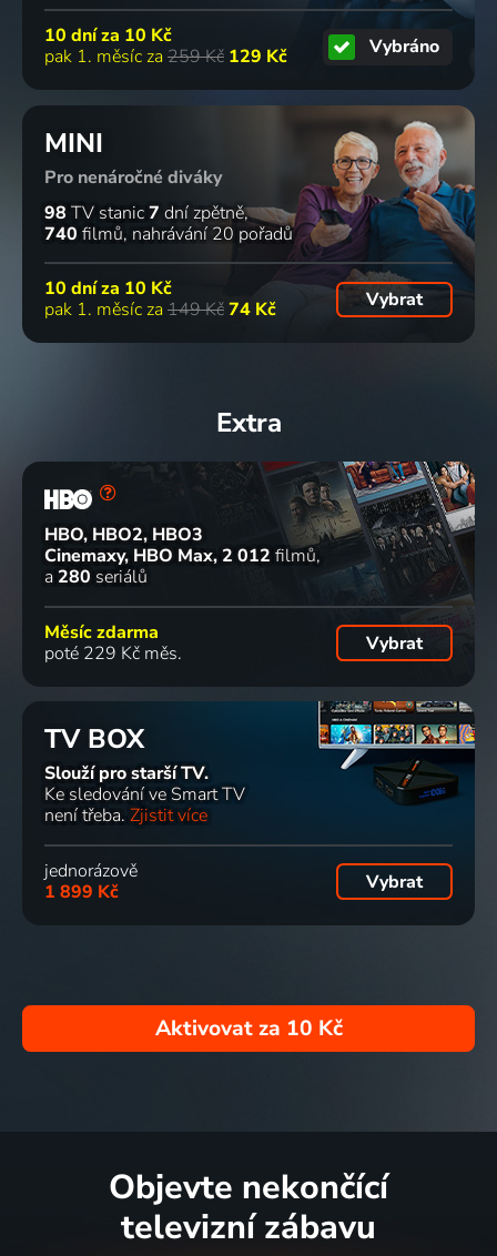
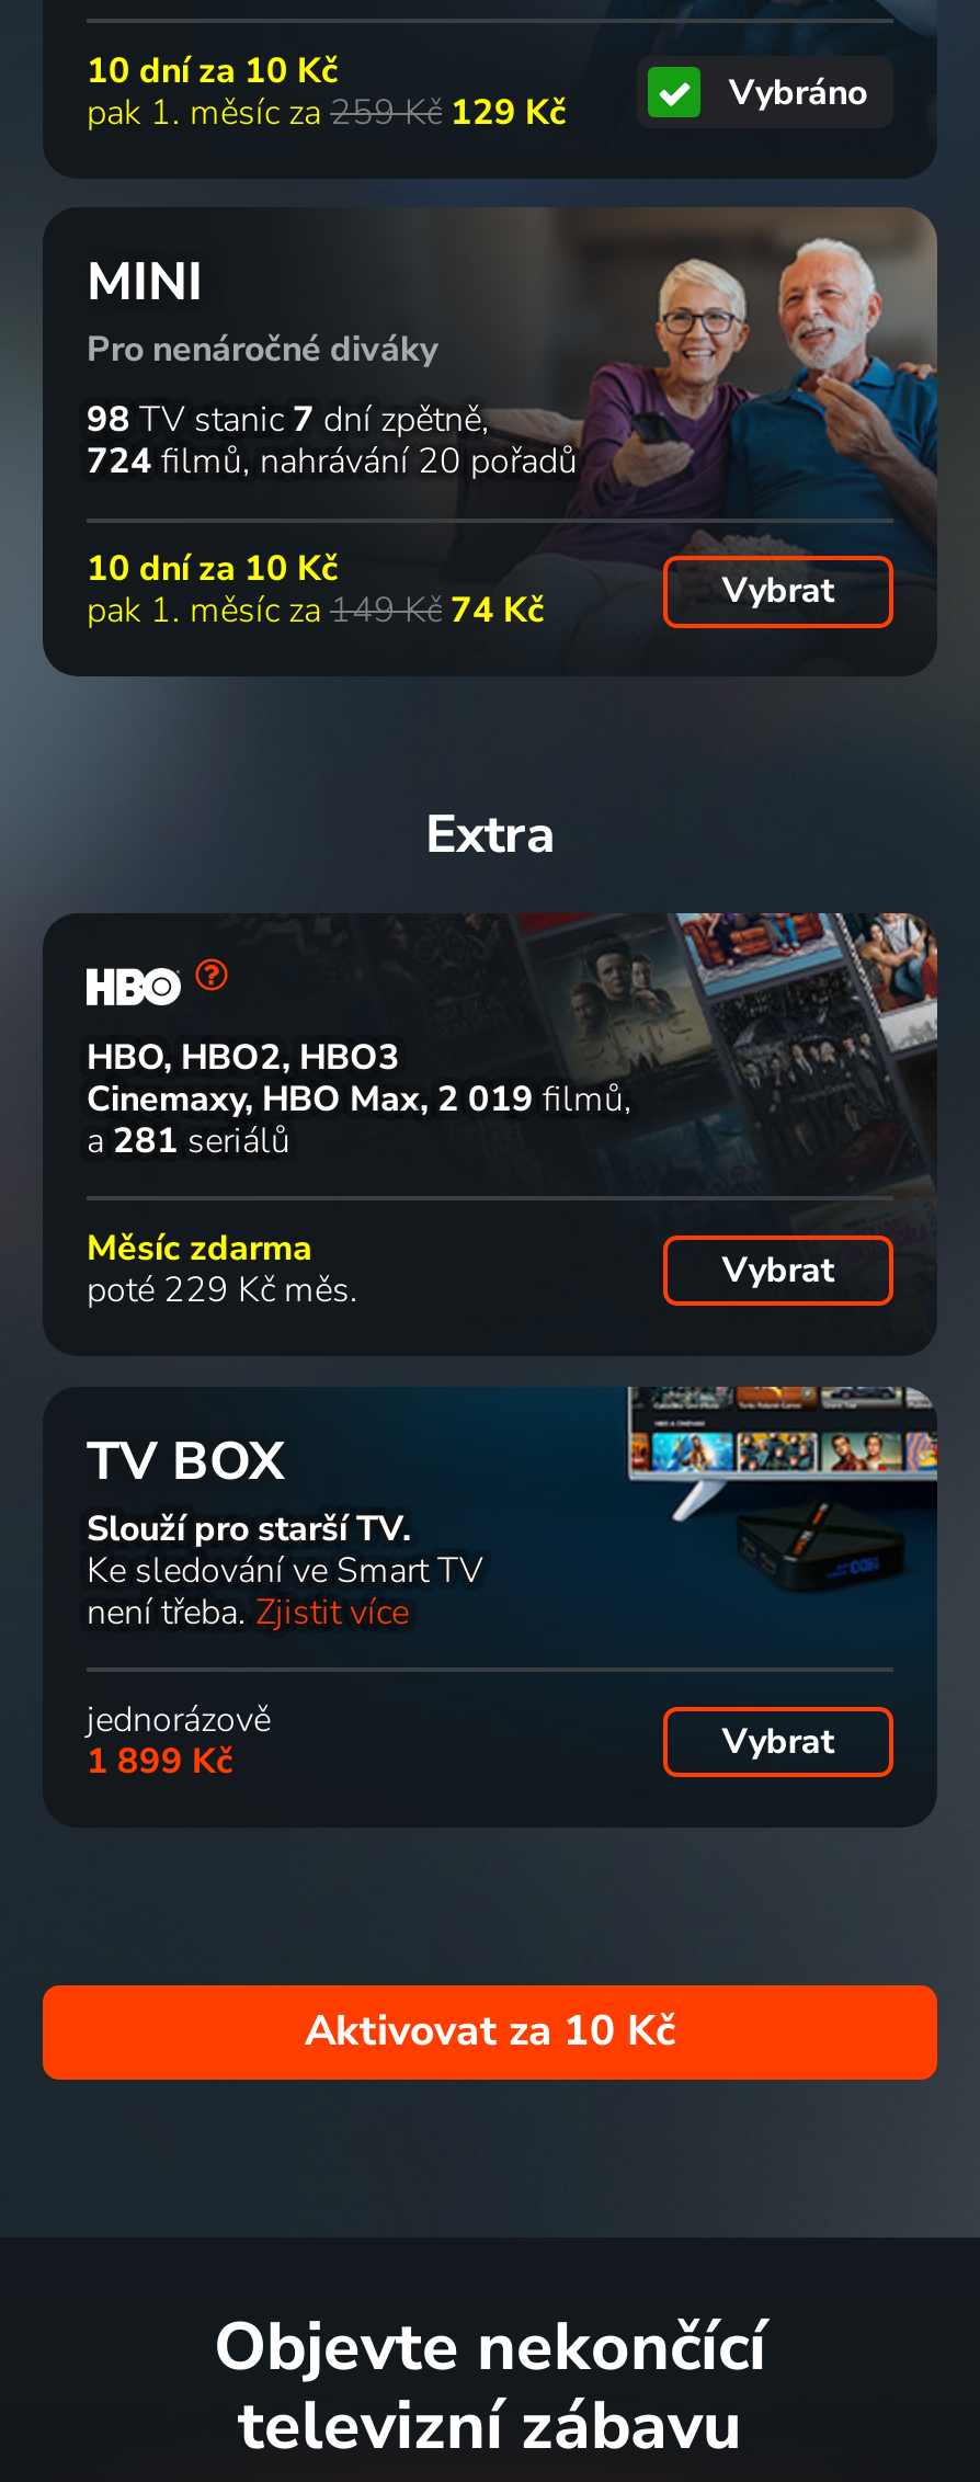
[44,221,293,246] 740 filmů nahrávání 20 pořadů -> [87,438,578,486] 724 filmů nahrávání 20 pořadů
[44,544,316,568] Cinemaxy, HBO Max 2 012 filmů -> [87,1075,624,1123] Cinemaxy, HBO Max 2 019 filmů
[44,565,148,589] a 280 seriálů -> [87,1116,290,1165] a 281 seriálů

